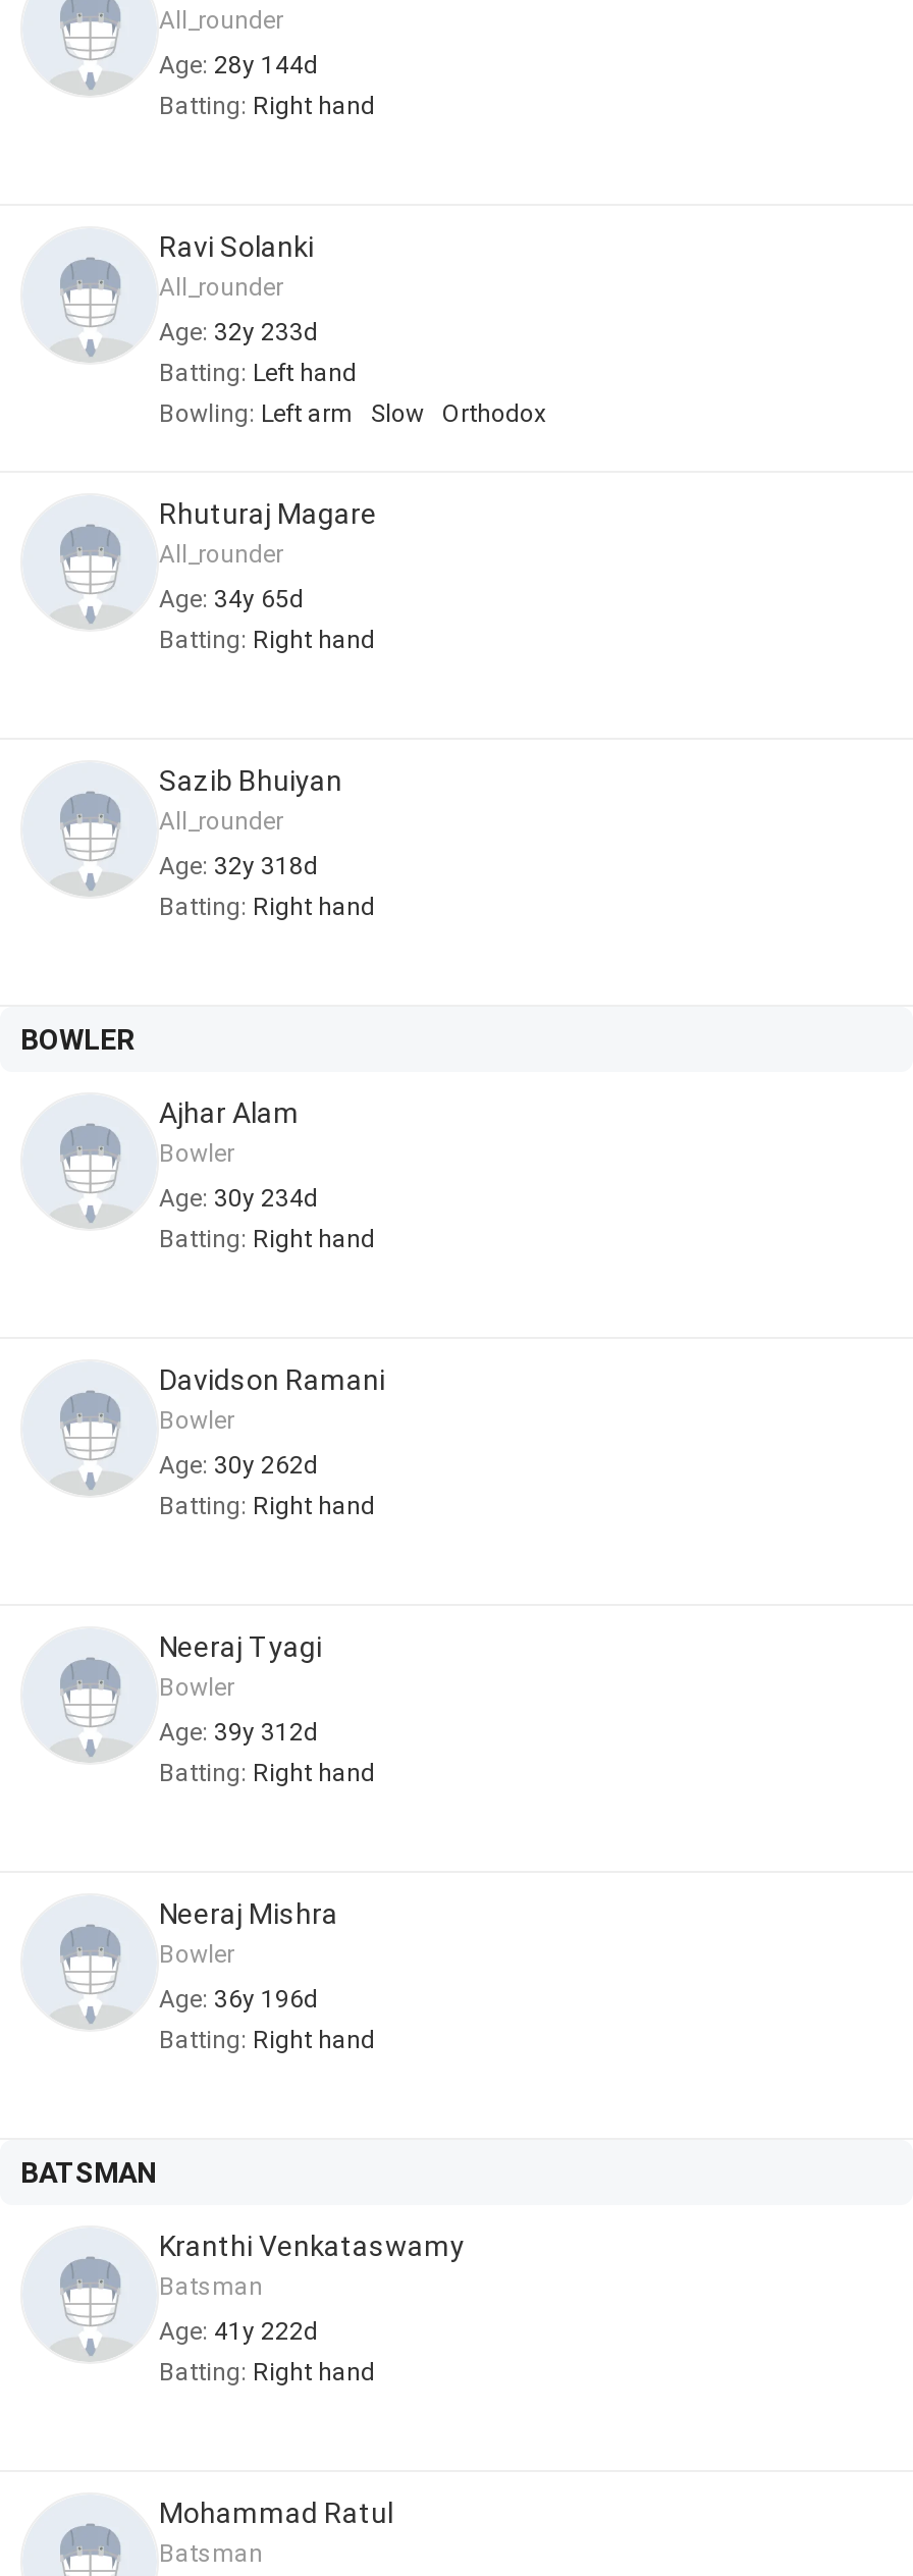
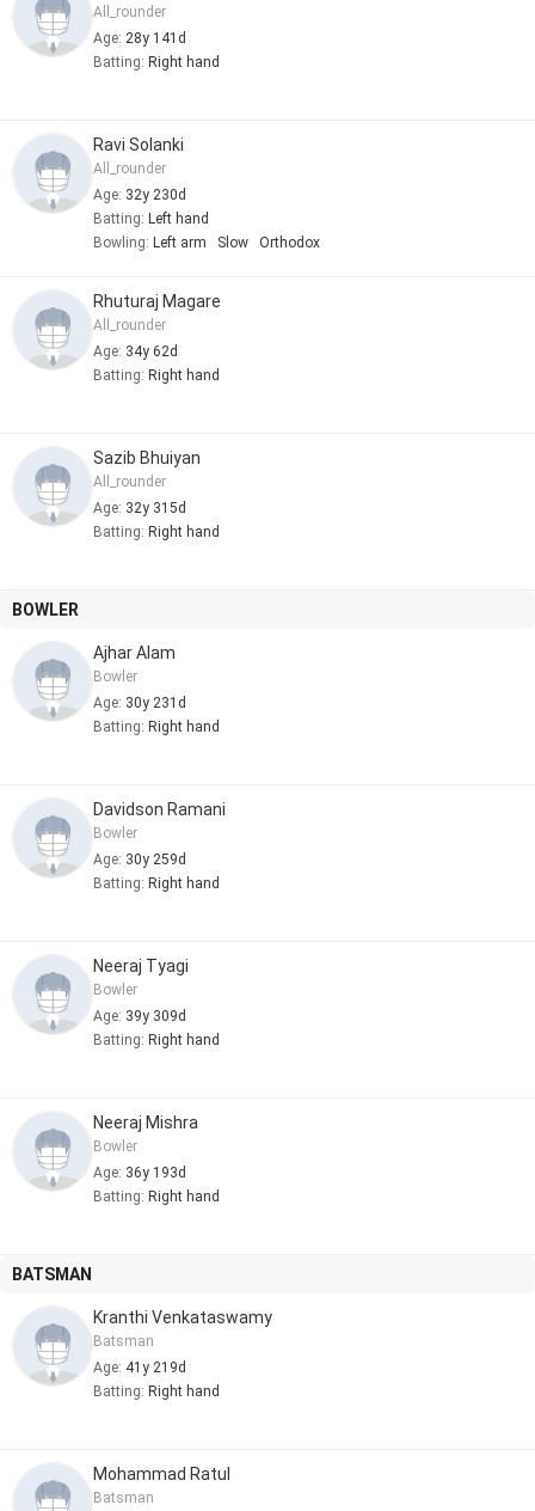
[159,51,318,79] Age: 28y 144d -> [93,30,186,47] Age: 28y 141d
[159,318,318,346] Age: 32y 233d -> [93,186,186,203] Age: 32y 230d
[159,585,304,613] Age: 34y 65d -> [93,343,178,360] Age: 34y 62d
[159,852,318,880] Age: 32y 318d -> [93,500,186,516] Age: 32y 315d
[159,1184,318,1213] Age: 30y 234d -> [93,695,186,711] Age: 30y 231d
[159,1451,318,1480] Age: 30y 262d -> [93,851,186,868] Age: 30y 259d
[159,1718,318,1747] Age: 39y 312d -> [93,1008,186,1024] Age: 39y 309d
[159,1985,318,2014] Age: 36y 196d -> [93,1164,186,1181] Age: 36y 193d
[159,2317,318,2346] Age: 41y 222d -> [93,1359,186,1376] Age: 41y 219d

